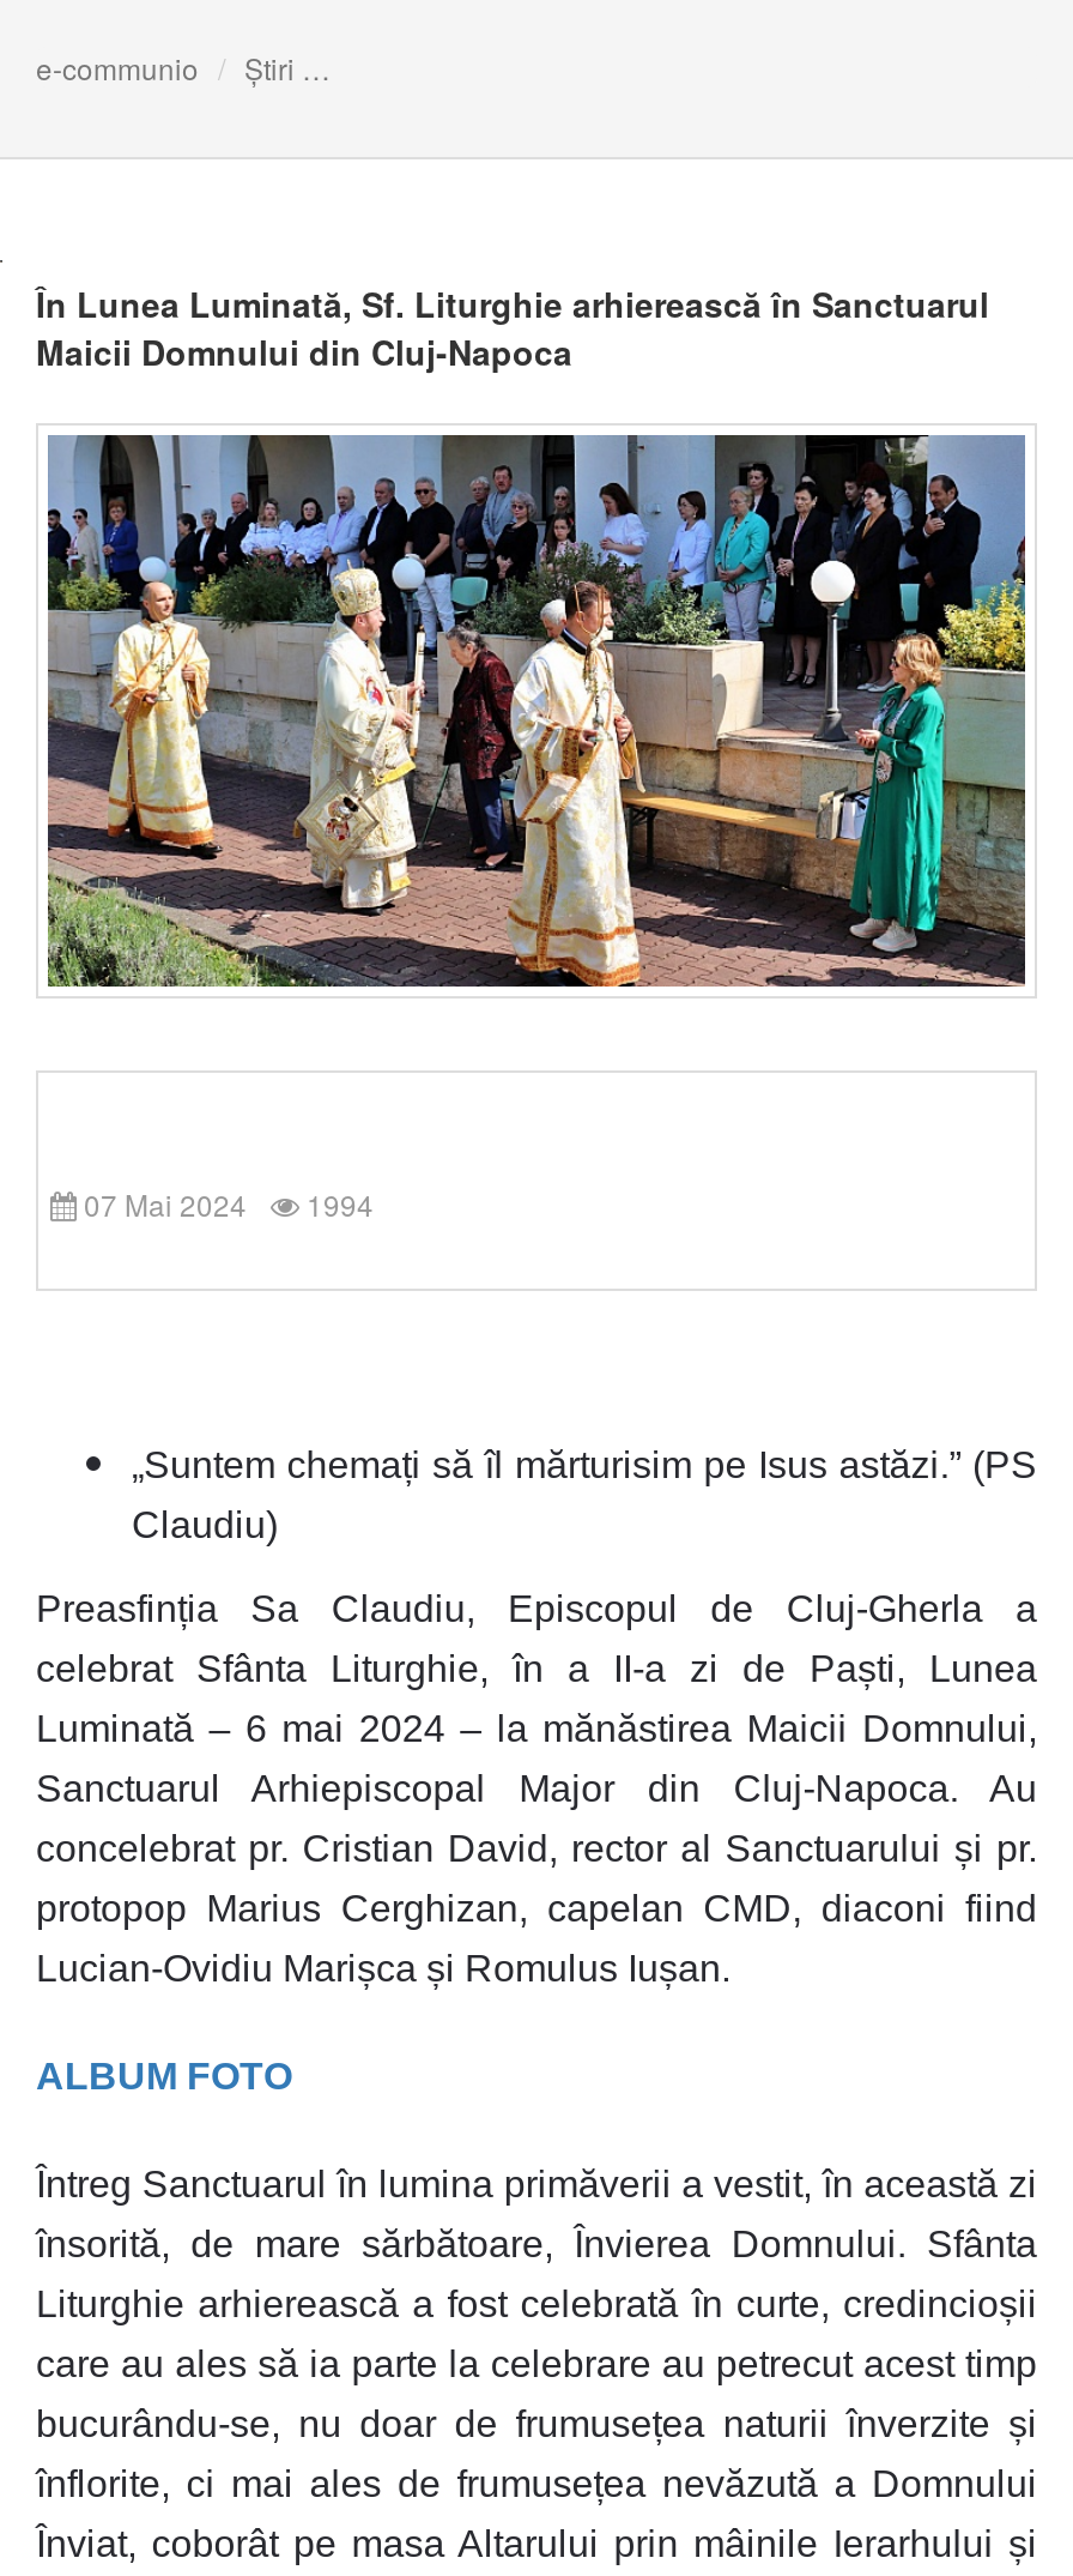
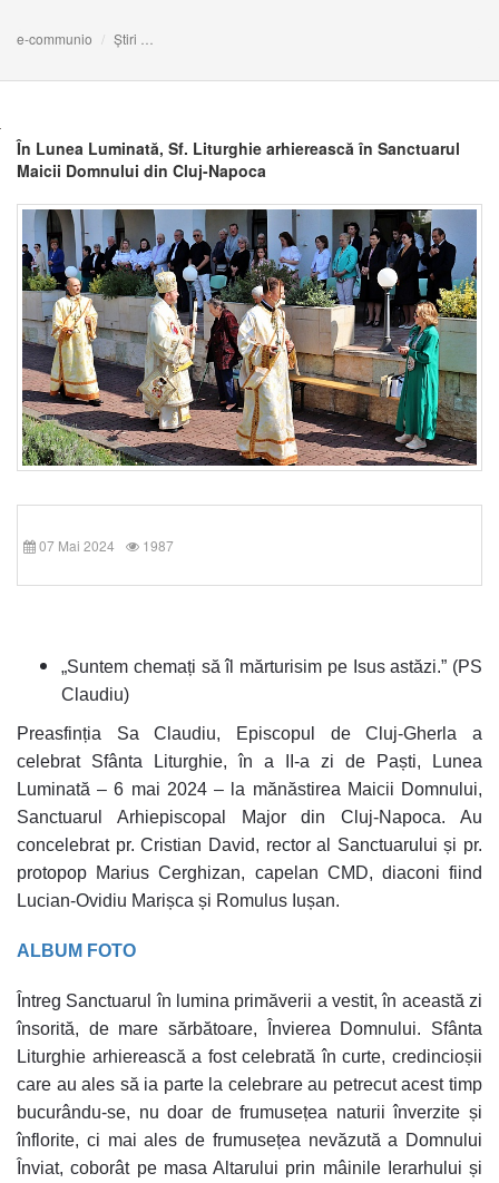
[84,1182,374,1223] 07 Mai 2024 1994 -> [39,535,174,554] 07 Mai 2024 1987

